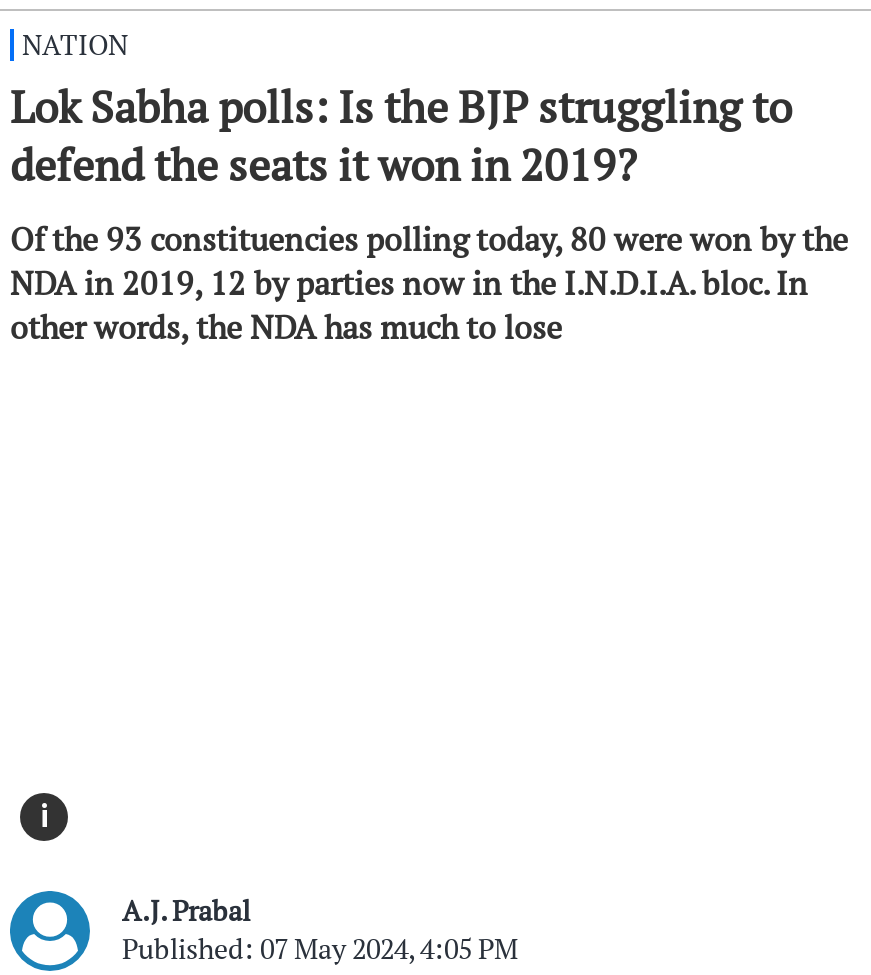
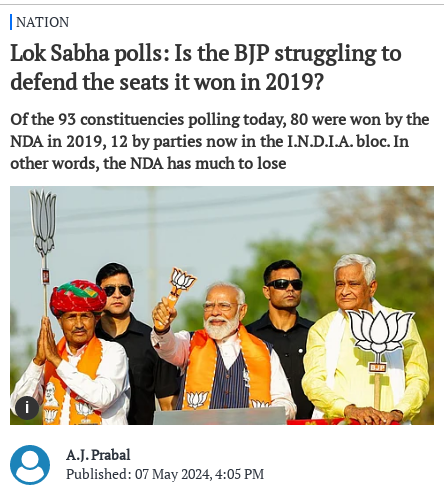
none -> [9,185,435,426] [image]

